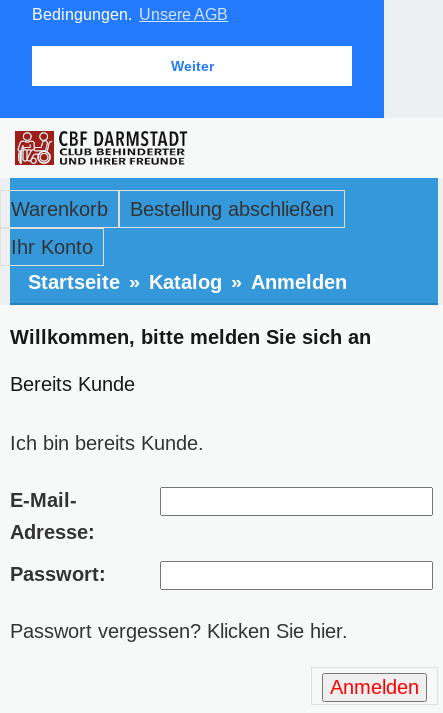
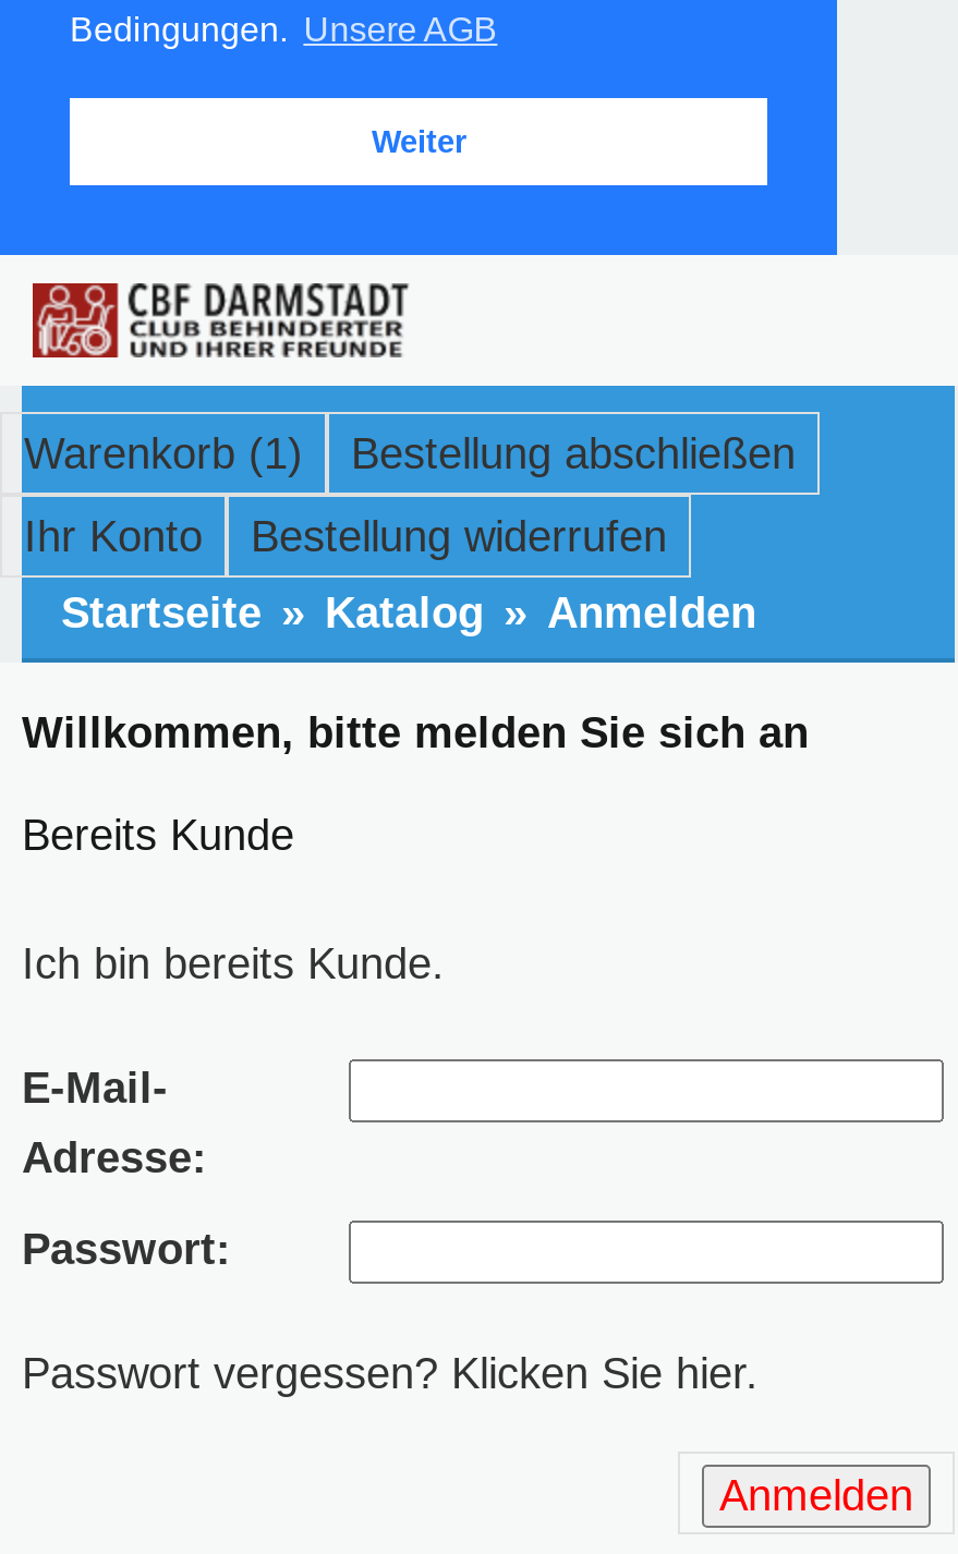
[11,198,108,220] Warenkorb -> [24,429,303,477] Warenkorb (1)
none -> [251,512,667,560] Bestellung widerrufen

